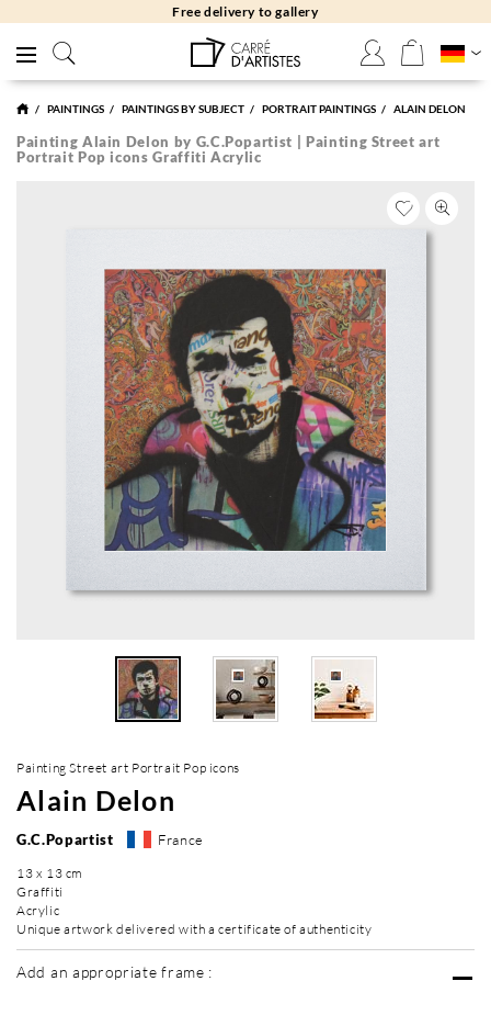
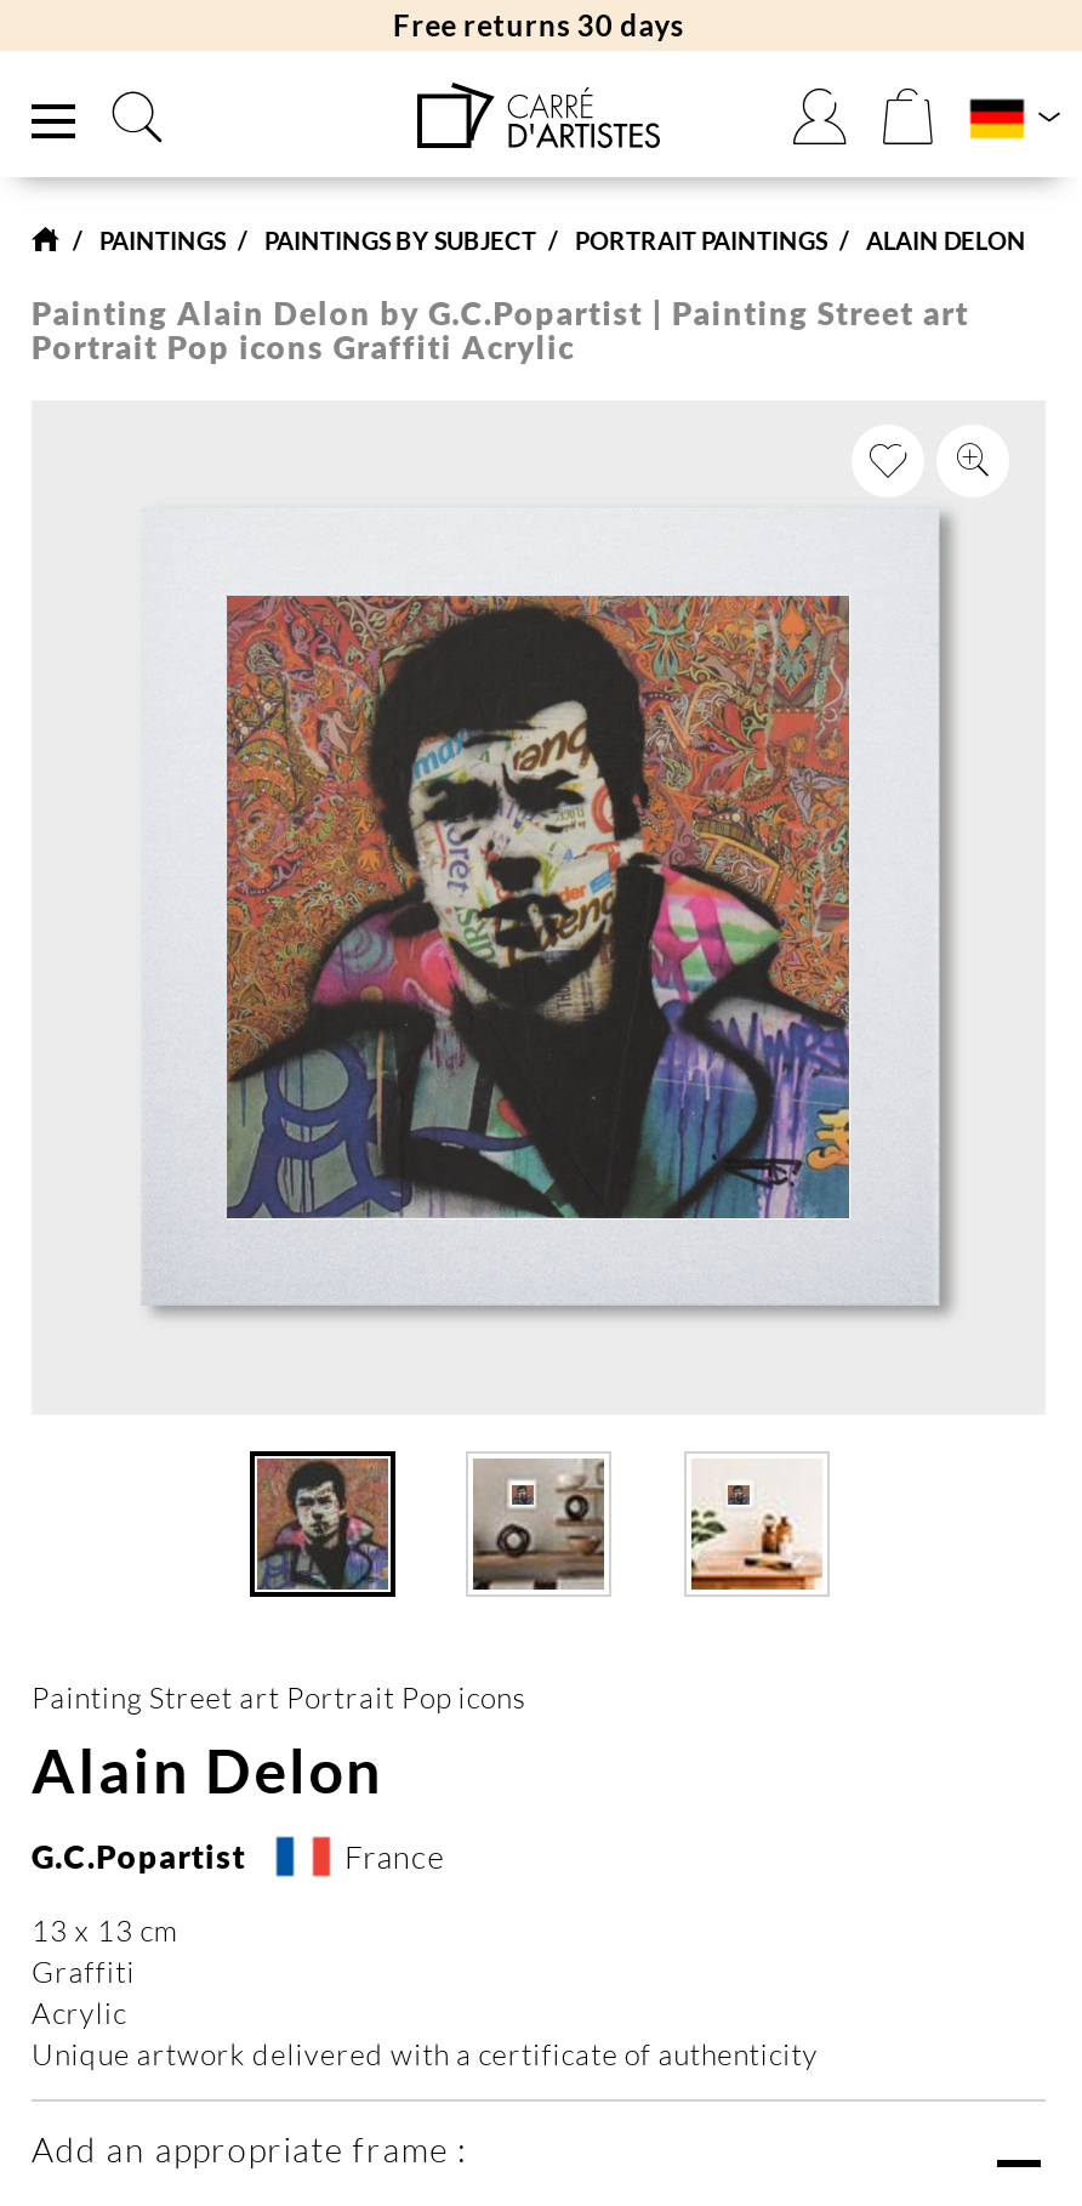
[172,3,319,20] Free delivery to gallery -> [393,7,684,44] Free returns 30 days

